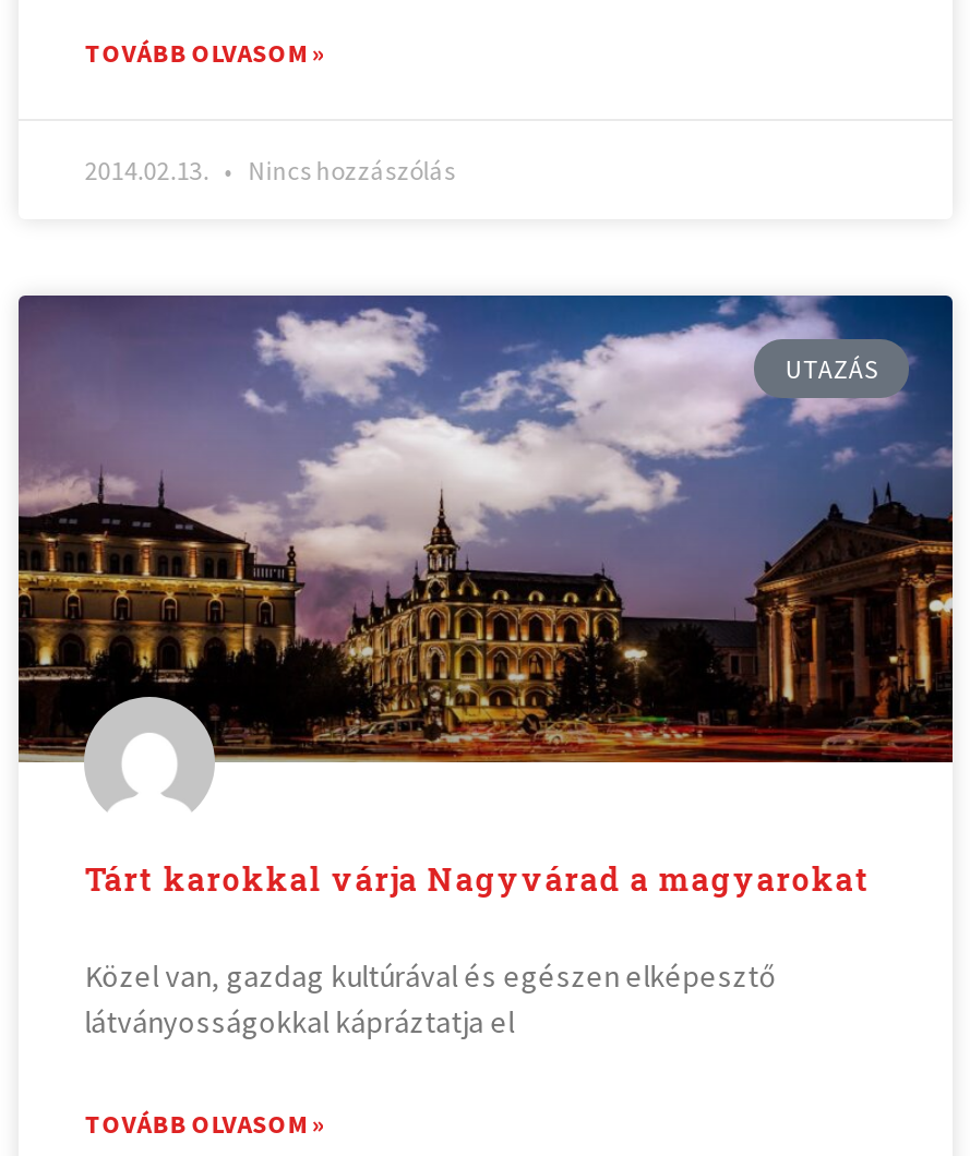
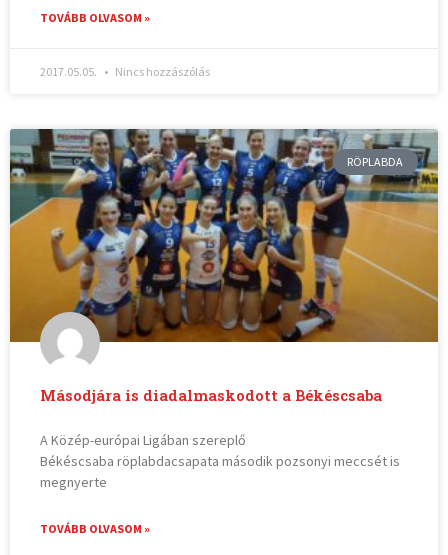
[85,154,456,187] 2014.02.13. Nincs hozzászólás -> [40,64,210,79] 2017.05.05. Nincs hozzászólás
[16,294,955,763] [image] | UTAZÁS -> [9,128,439,343] [image] | RÖPLABDA
[85,858,870,900] Tárt karokkal várja Nagyvárad a magyarokat -> [40,386,382,405] Másodjára is diadalmaskodott a Békéscsaba
[85,956,776,1041] Közel van, gazdag kultúrával és egészen elképesztő | látványosságokkal kápráztatja el -> [40,431,400,491] A Közép-európai Ligában szereplő | Békéscsaba röplabdacsapata második pozsonyi meccsét is | megnyerte

